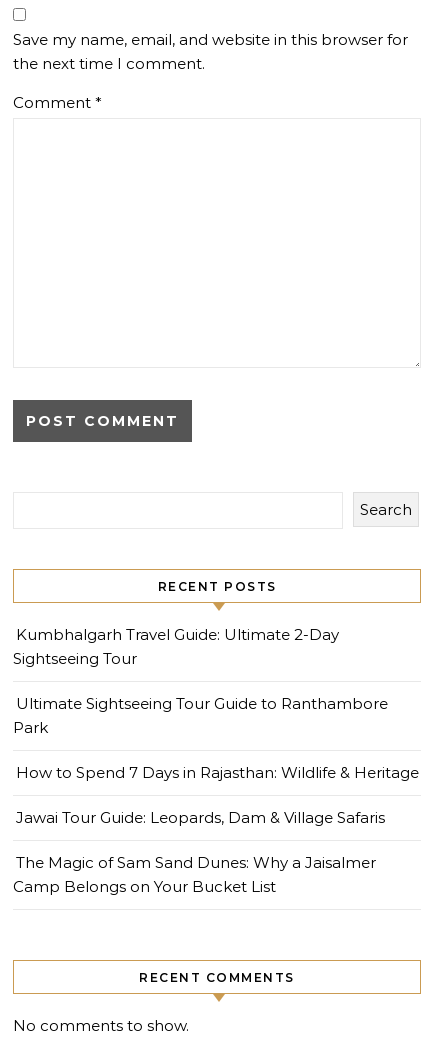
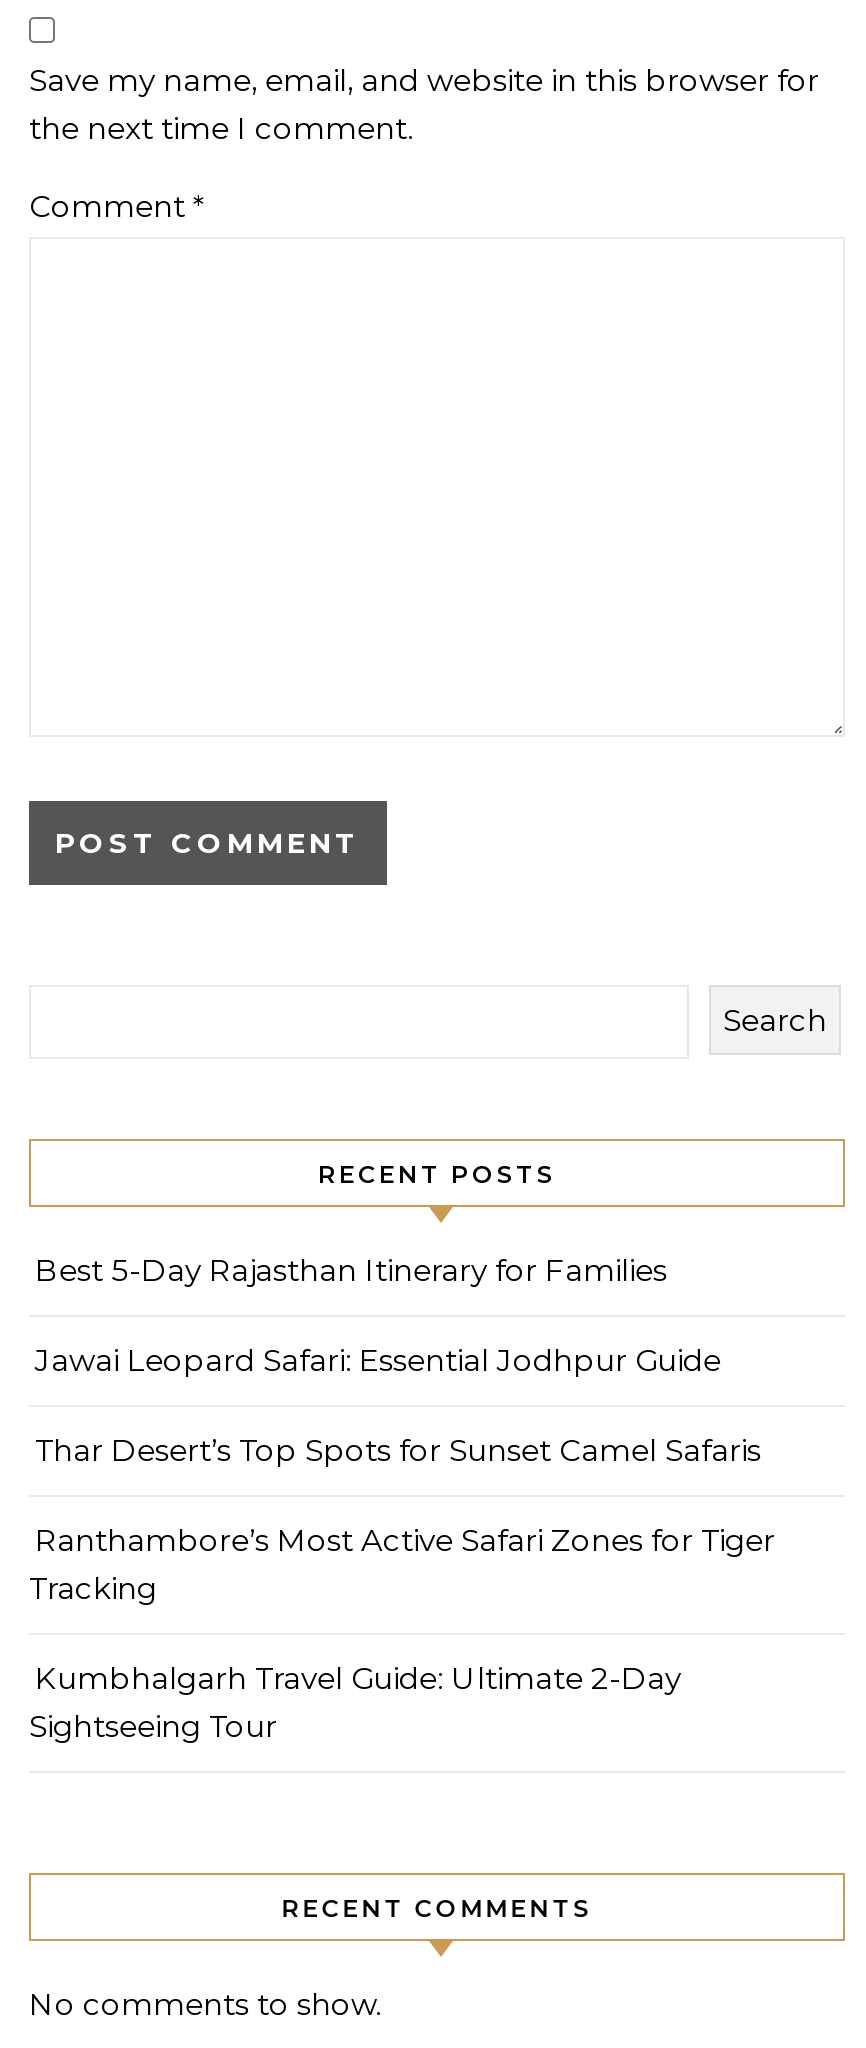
none -> [29,1251,775,1607] Best 5-Day Rajasthan Itinerary for Families | Jawai Leopard Safari: Essential Jodhpur Guide | Thar Desert’s Top Spots for Sunset Camel Safaris | Ranthambore’s Most Active Safari Zones for Tiger | Tracking
moved [13,625,339,668] -> [29,1659,681,1745]: Kumbhalgarh Travel Guide: Ultimate 2-Day | Sightseeing Tour
[13,694,419,896] Ultimate Sightseeing Tour Guide to Ranthambore | Park | How to Spend 7 Days in Rajasthan: Wildlife & Heritage | Jawai Tour Guide: Leopards, Dam & Village Safaris | The Magic of Sam Sand Dunes: Why a Jaisalmer | Camp Belongs on Your Bucket List -> none

